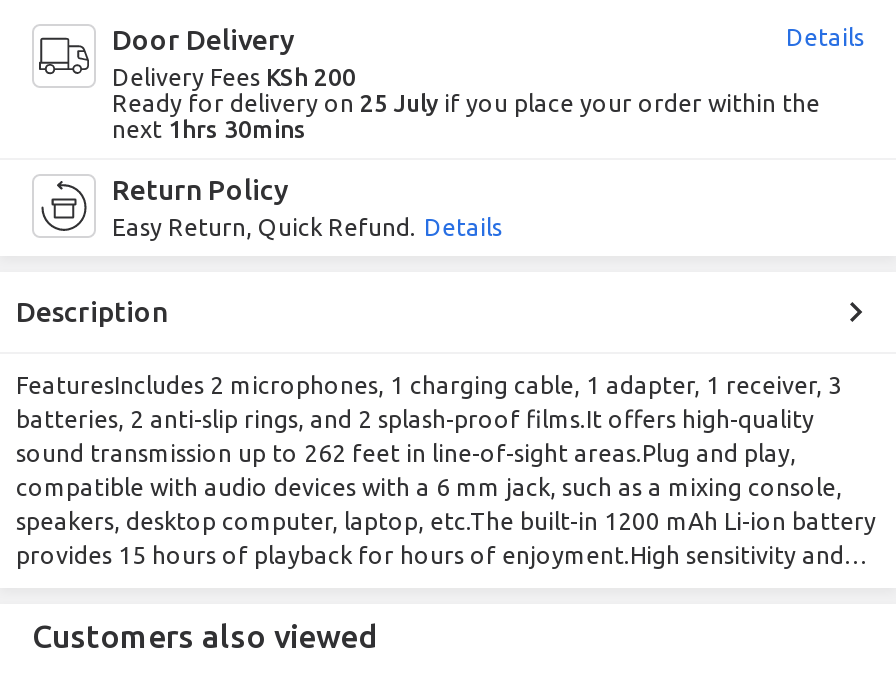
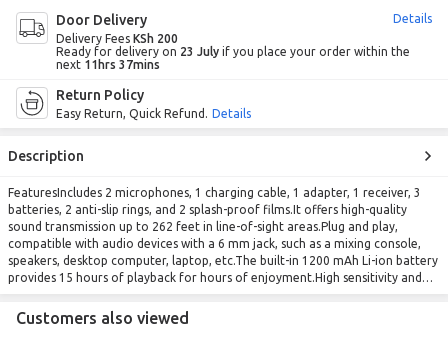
[112,90,820,116] Ready for delivery on 25 July if you place your order within the -> [56,45,410,58] Ready for delivery on 23 July if you place your order within the
[112,116,306,142] next 1hrs 30mins -> [56,58,160,71] next 11hrs 37mins

